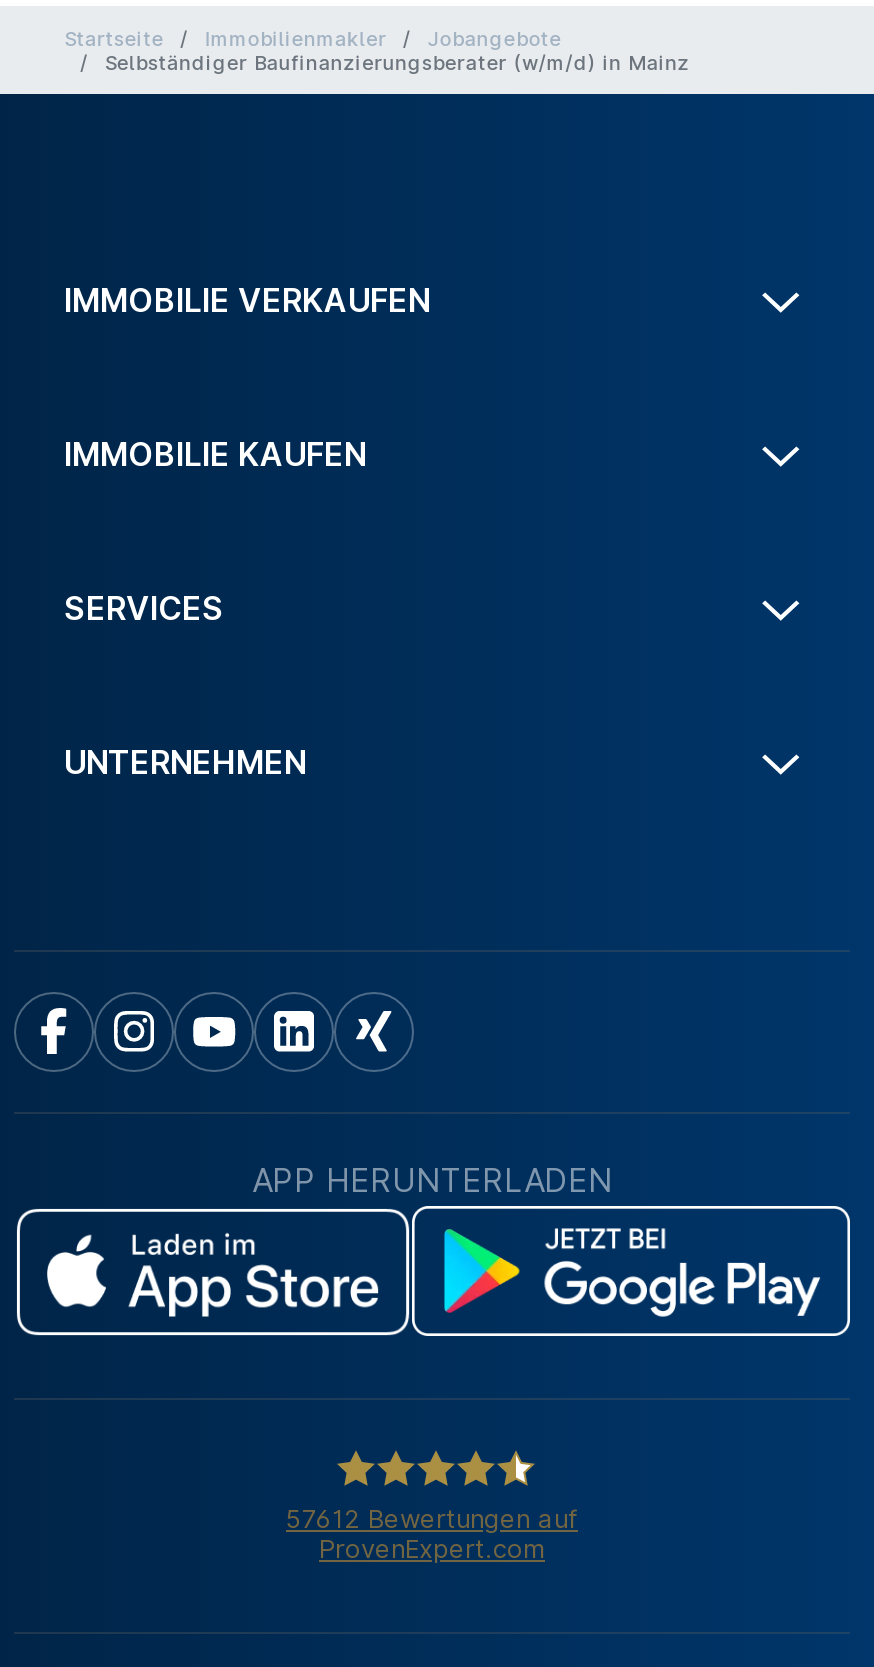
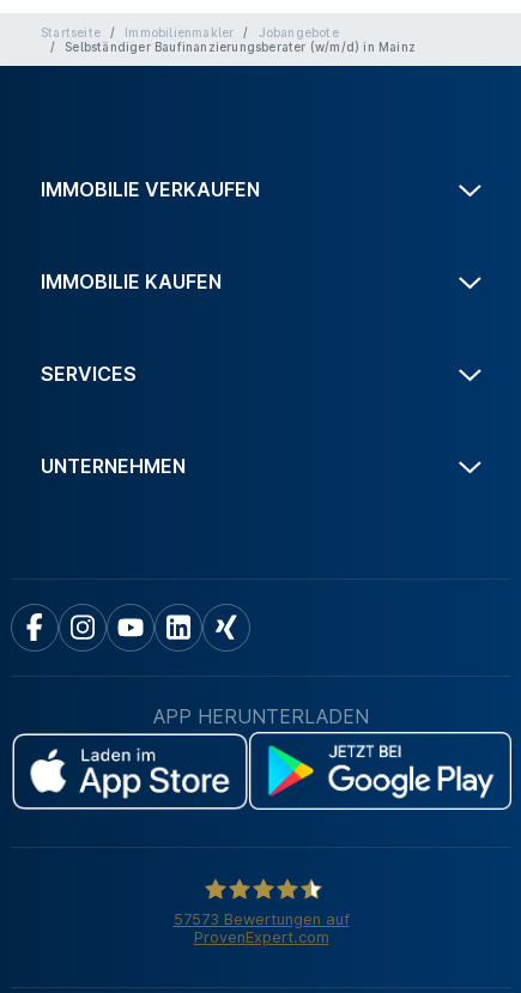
[286,1504,578,1534] 57612 Bewertungen auf -> [173,910,349,928] 57573 Bewertungen auf

